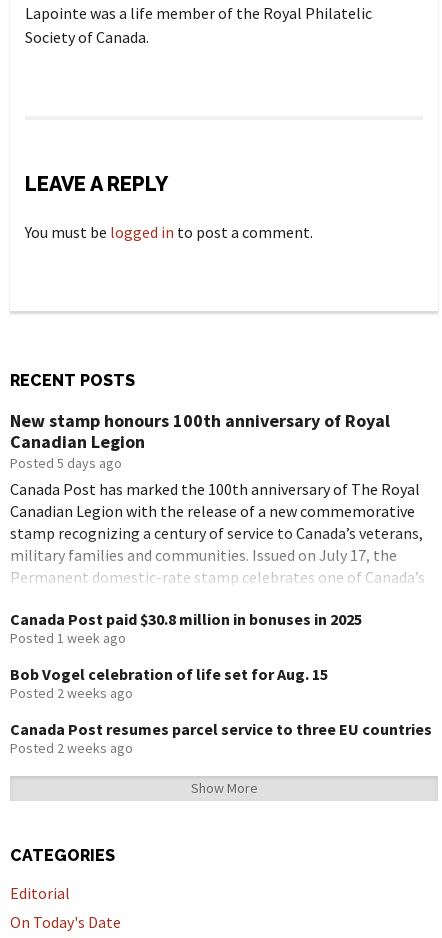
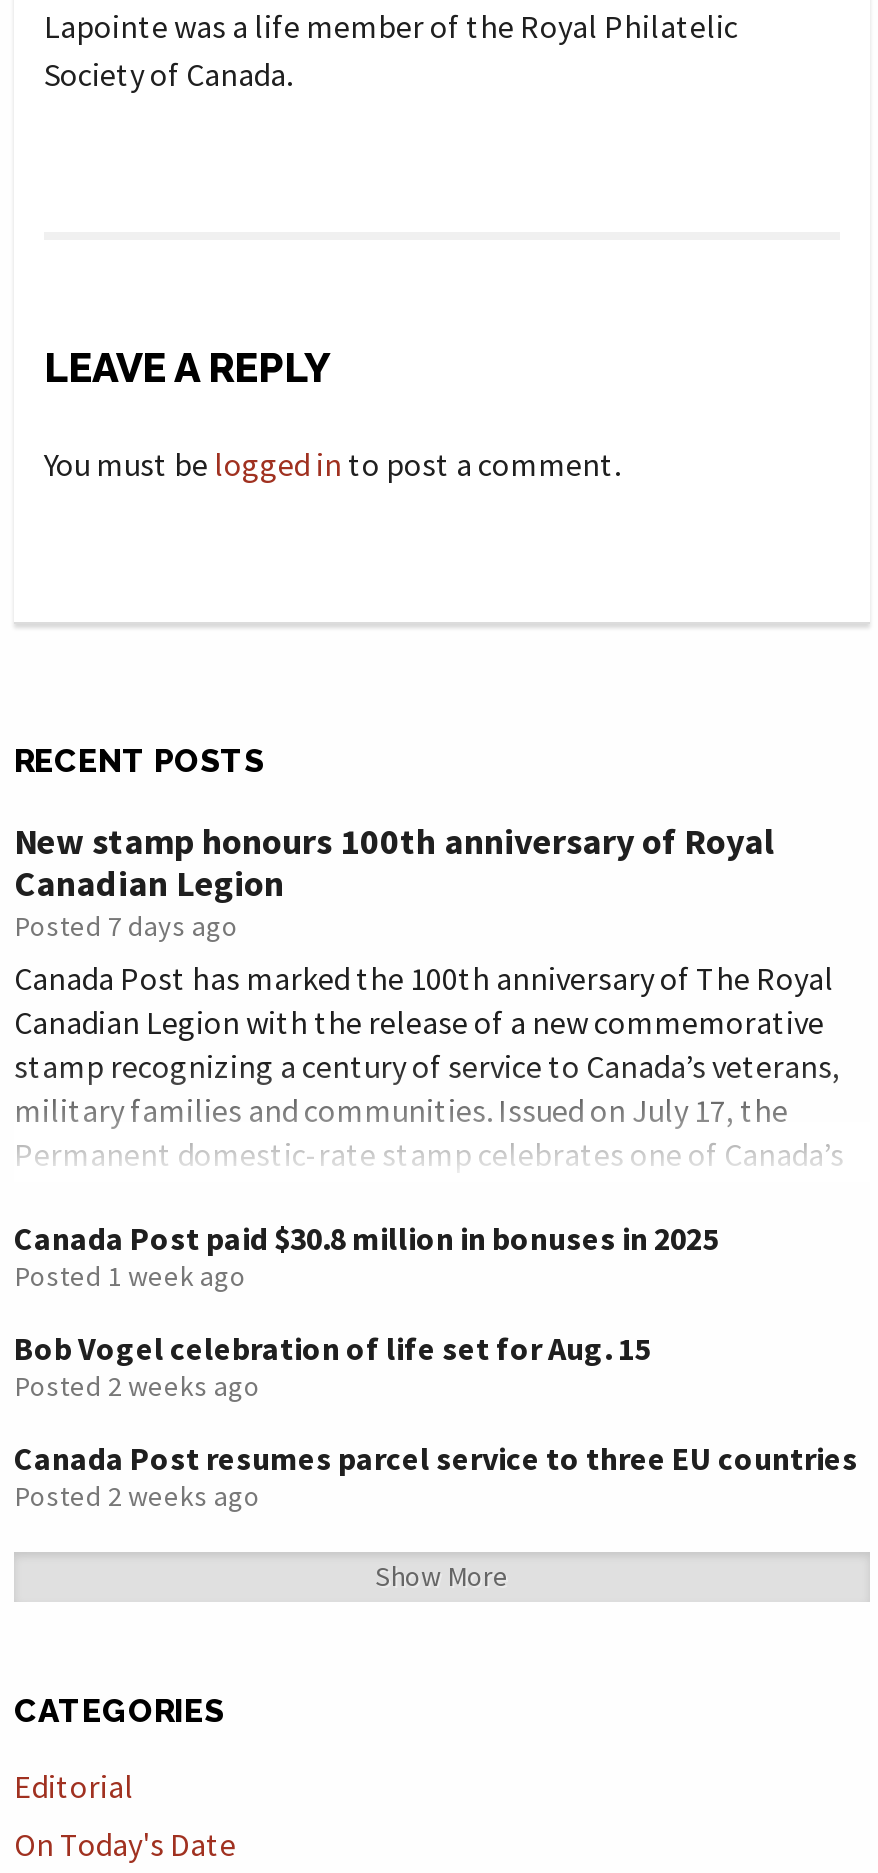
[10,454,122,472] Posted 5 days ago -> [14,908,238,944] Posted 7 days ago

